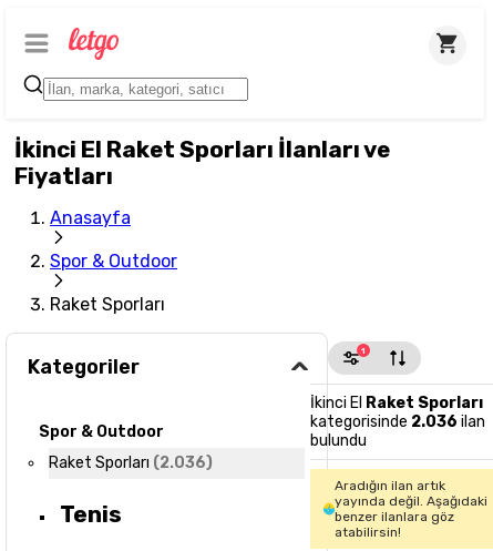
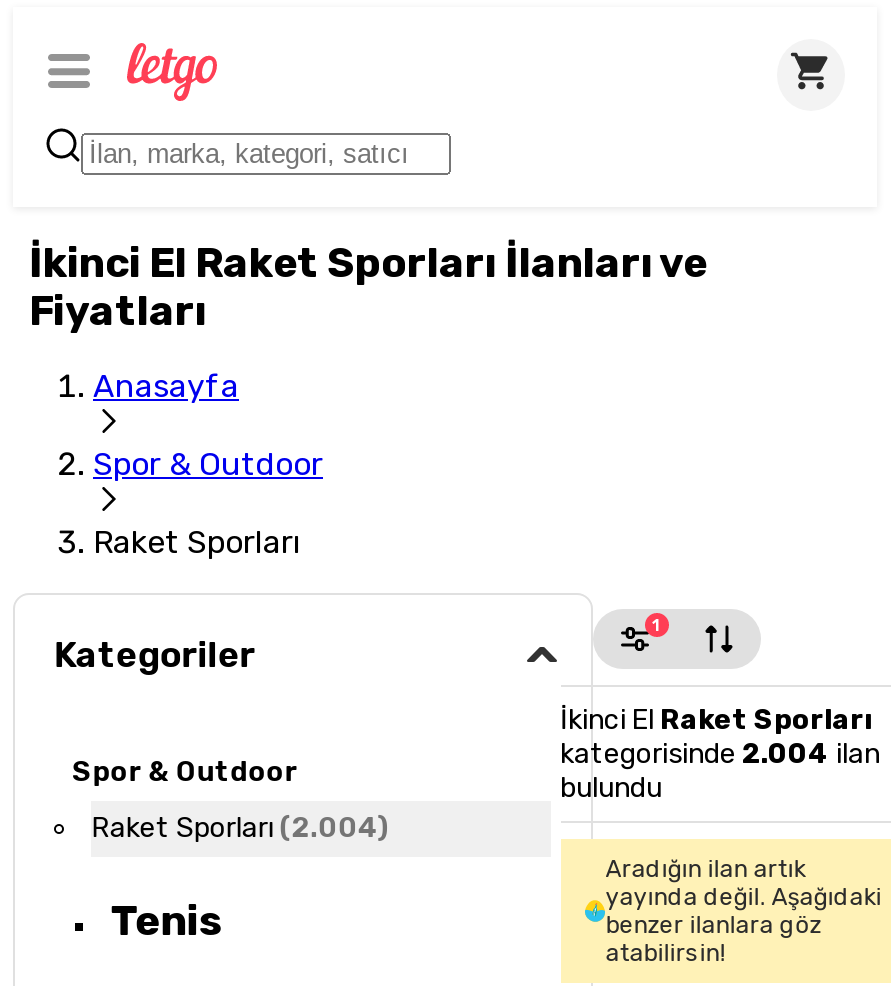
[310,412,485,431] kategorisinde 2.036 ilan -> [560,737,880,771] kategorisinde 2.004 ilan
[49,454,213,473] Raket Sporları (2.036) -> [92,811,390,845] Raket Sporları (2.004)

